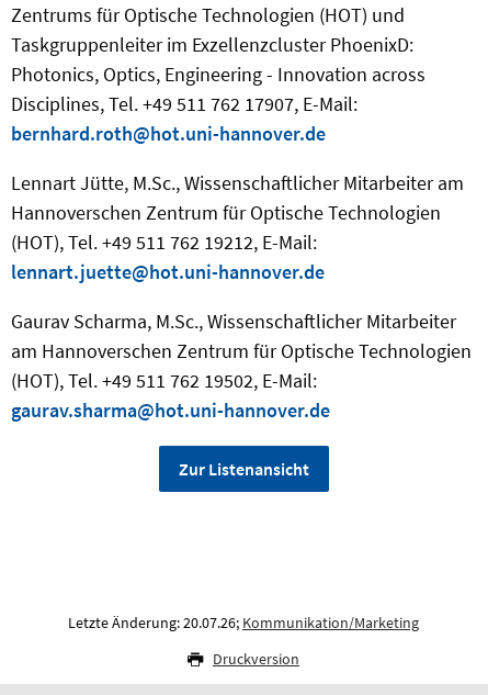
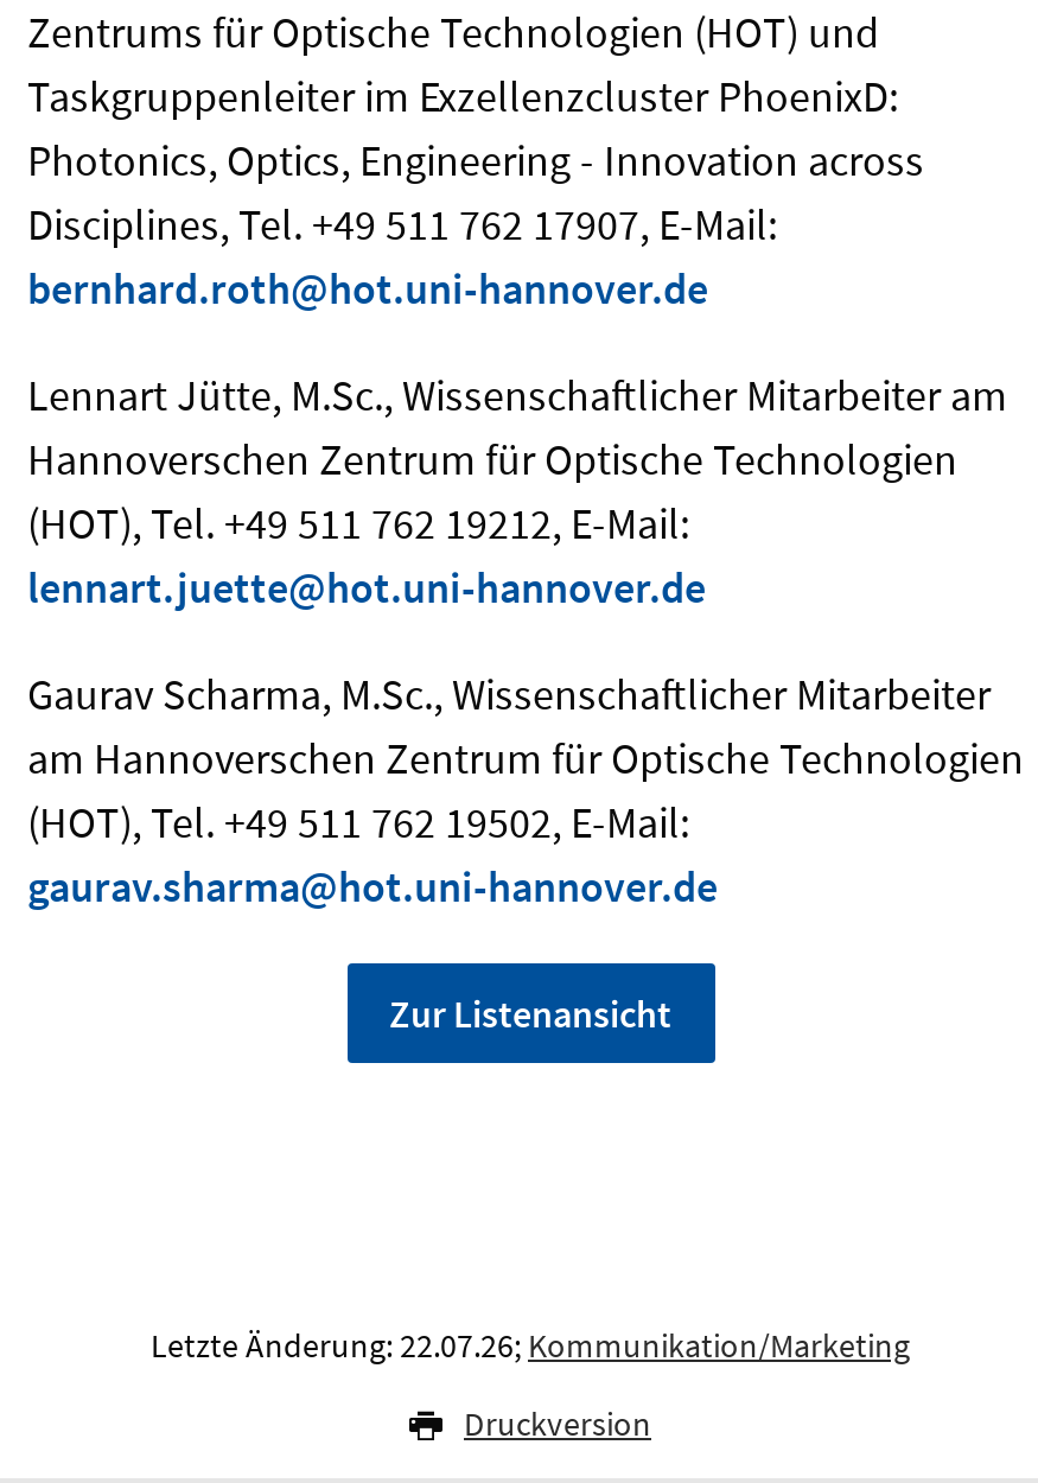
[68,613,419,633] Letzte Änderung: 20.07.26; Kommunikation/Marketing -> [151,1325,910,1367] Letzte Änderung: 22.07.26; Kommunikation/Marketing

